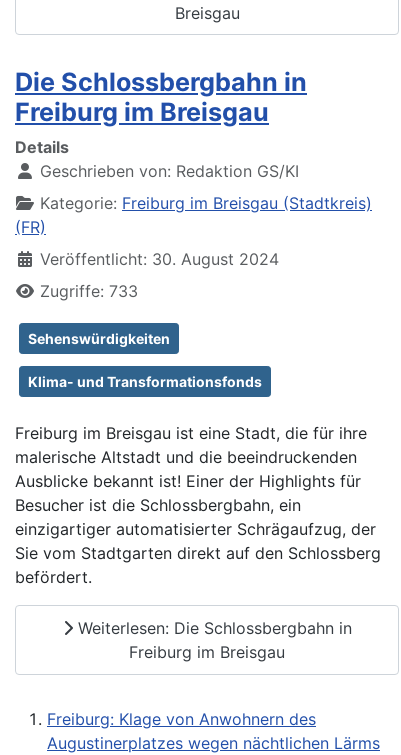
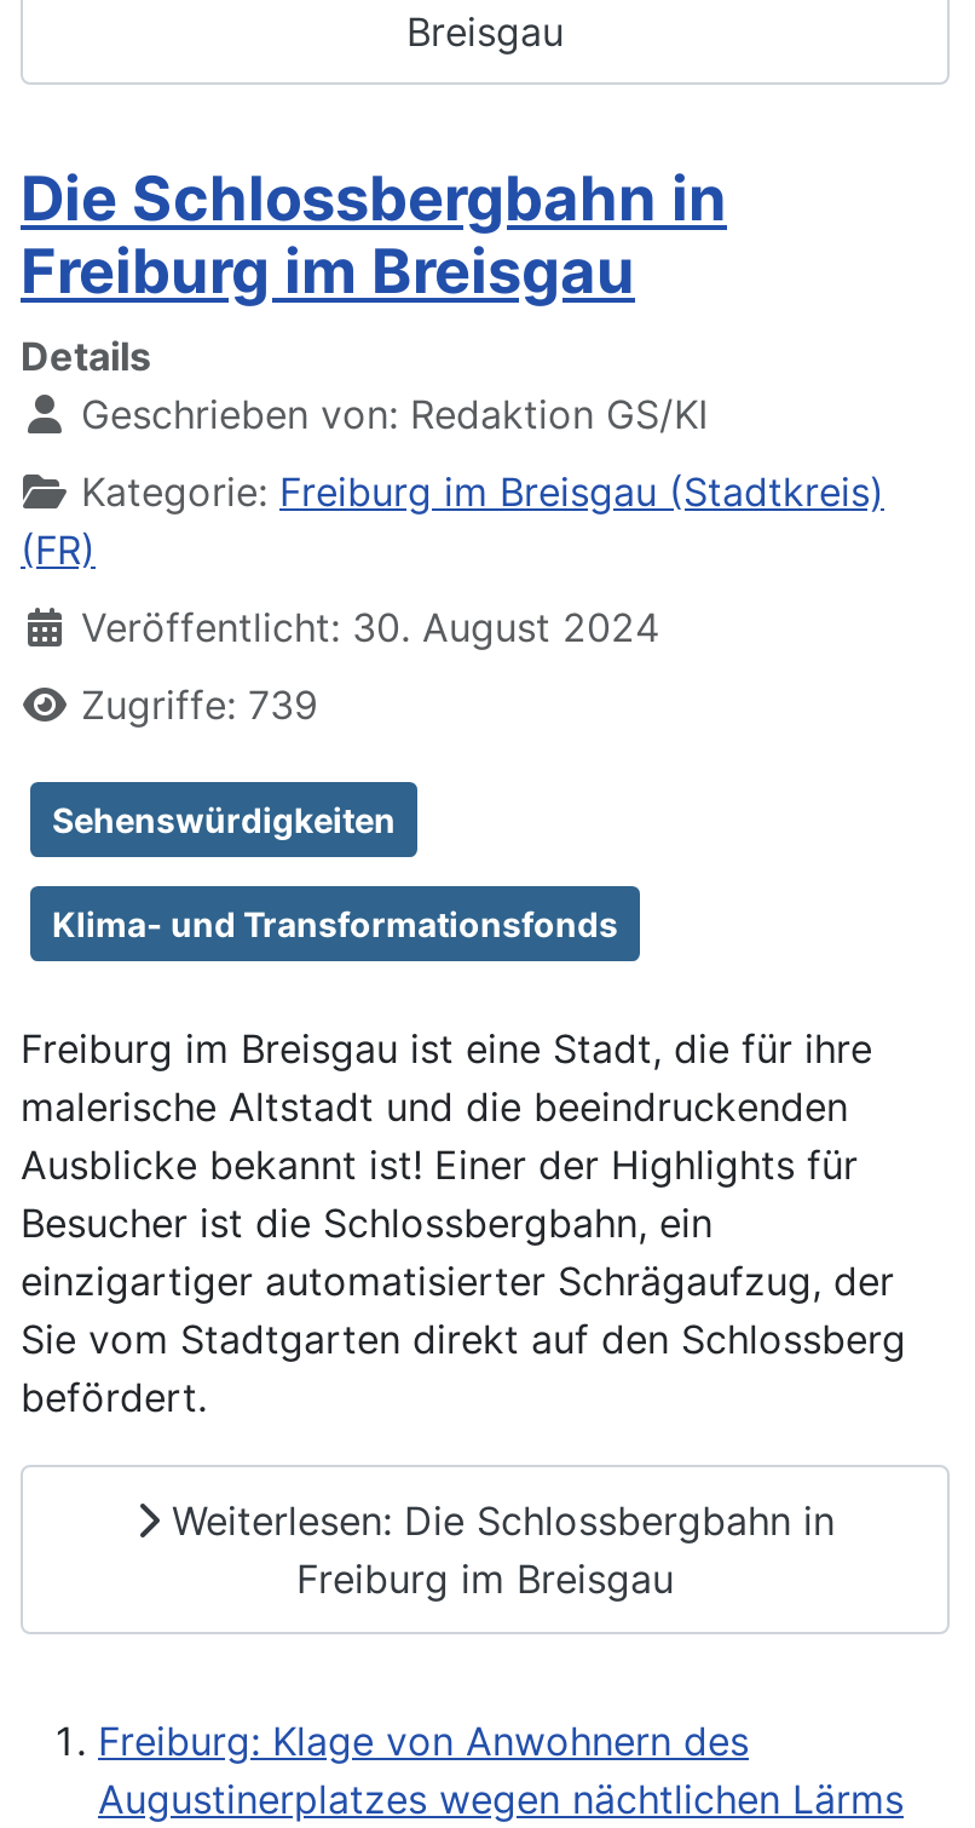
[40,281,138,301] Zugriffe: 733 -> [81,681,318,730] Zugriffe: 739

